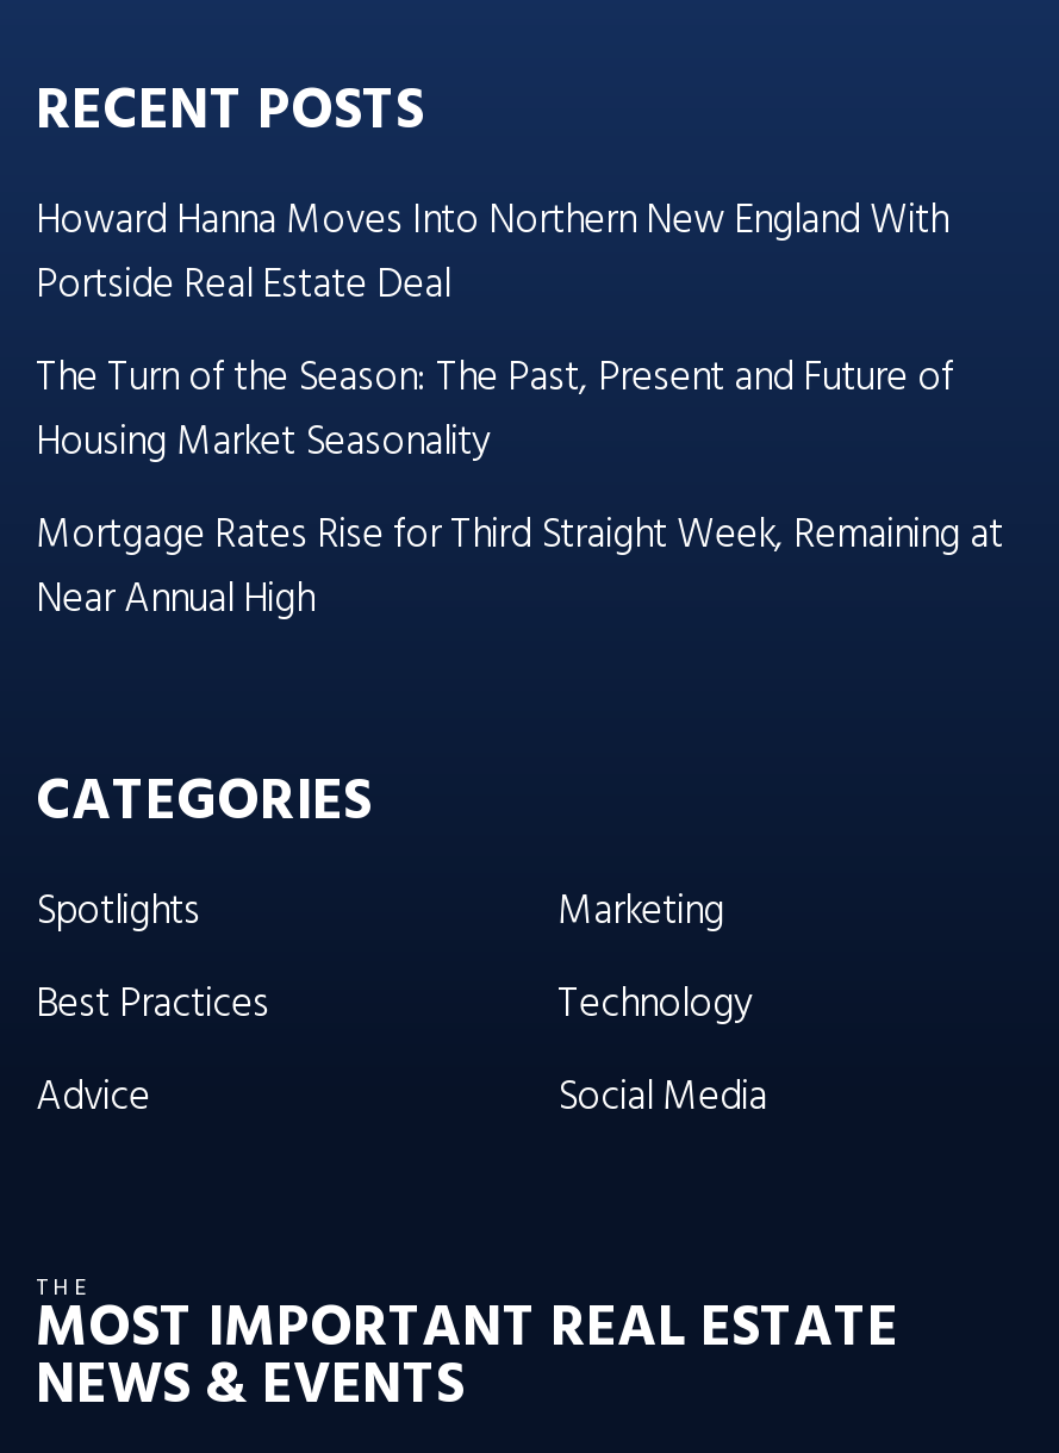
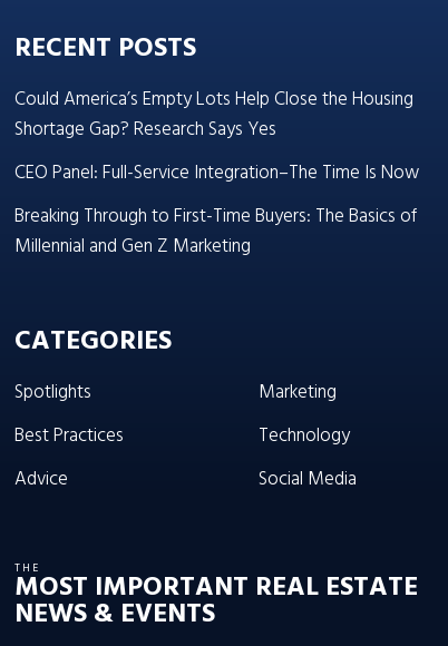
[36,189,1003,632] Howard Hanna Moves Into Northern New England With | Portside Real Estate Deal | The Turn of the Season: The Past, Present and Future of | Housing Market Seasonality | Mortgage Rates Rise for Third Straight Week, Remaining at | Near Annual High -> [14,85,419,262] Could America’s Empty Lots Help Close the Housing | Shortage Gap? Research Says Yes | CEO Panel: Full-Service Integration–The Time Is Now | Breaking Through to First-Time Buyers: The Basics of | Millennial and Gen Z Marketing

